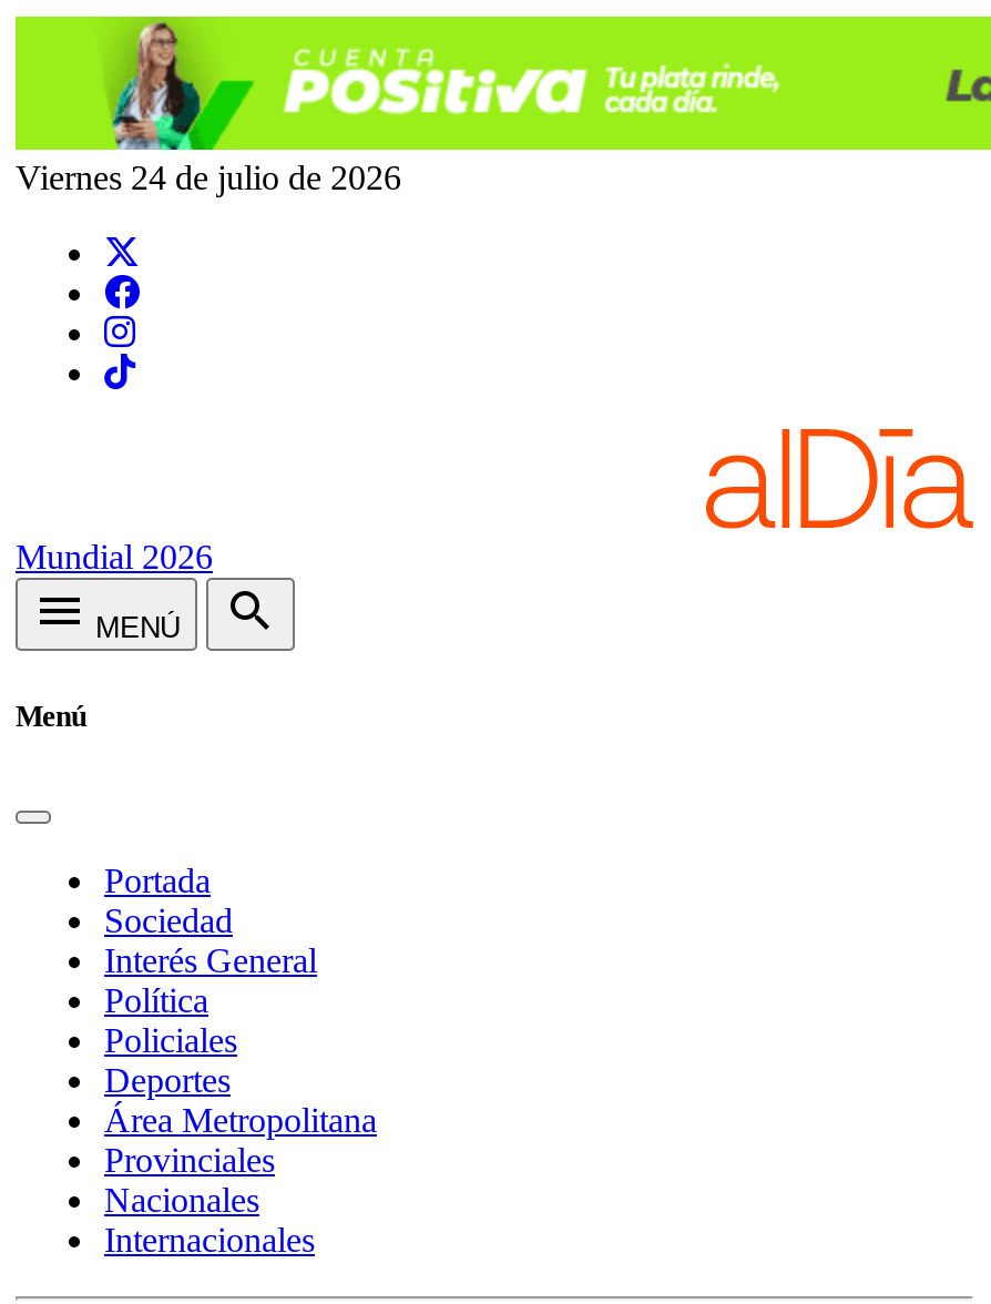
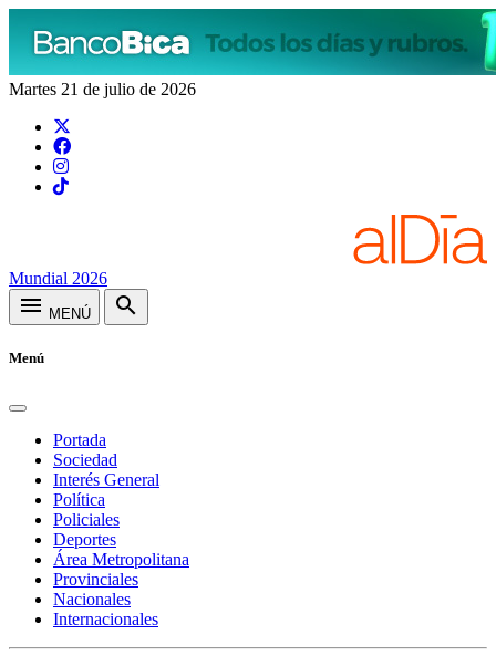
[13,14,984,196] [image] | Viernes 24 de julio de 2026 -> [8,8,493,98] [image] | Martes 21 de julio de 2026

